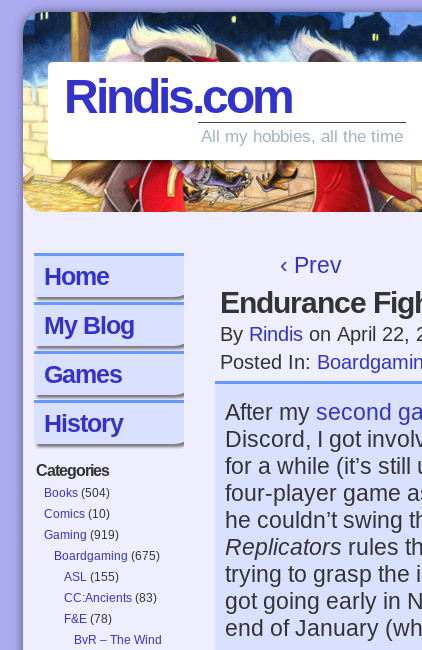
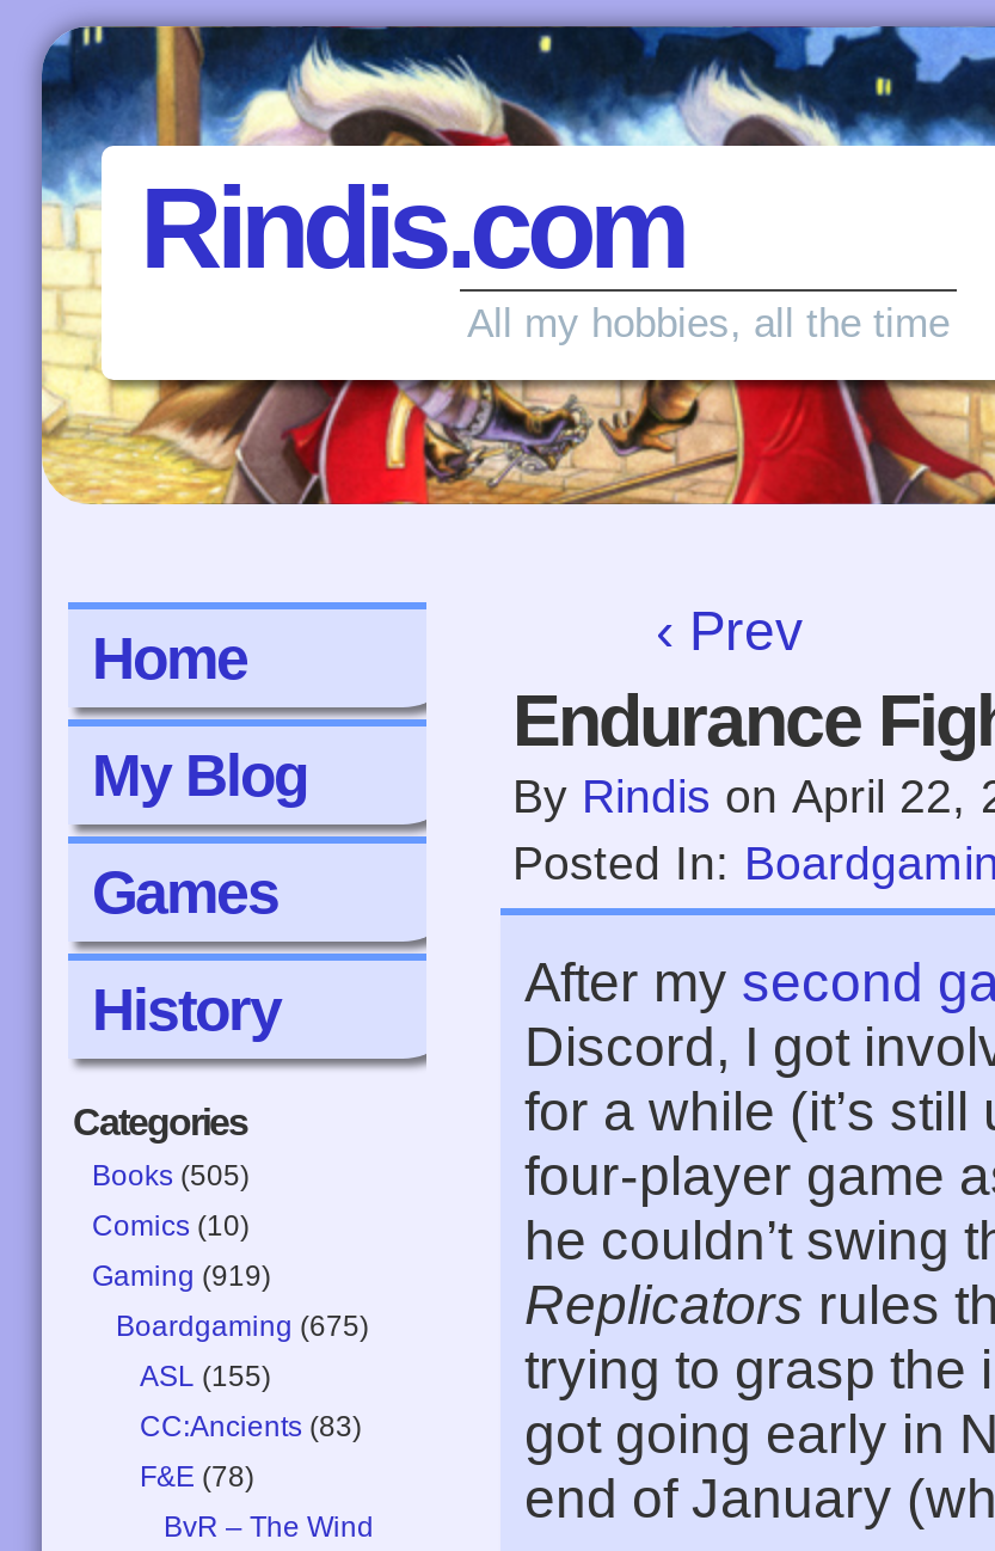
[44,486,110,500] Books (504) -> [92,1159,250,1193] Books (505)

